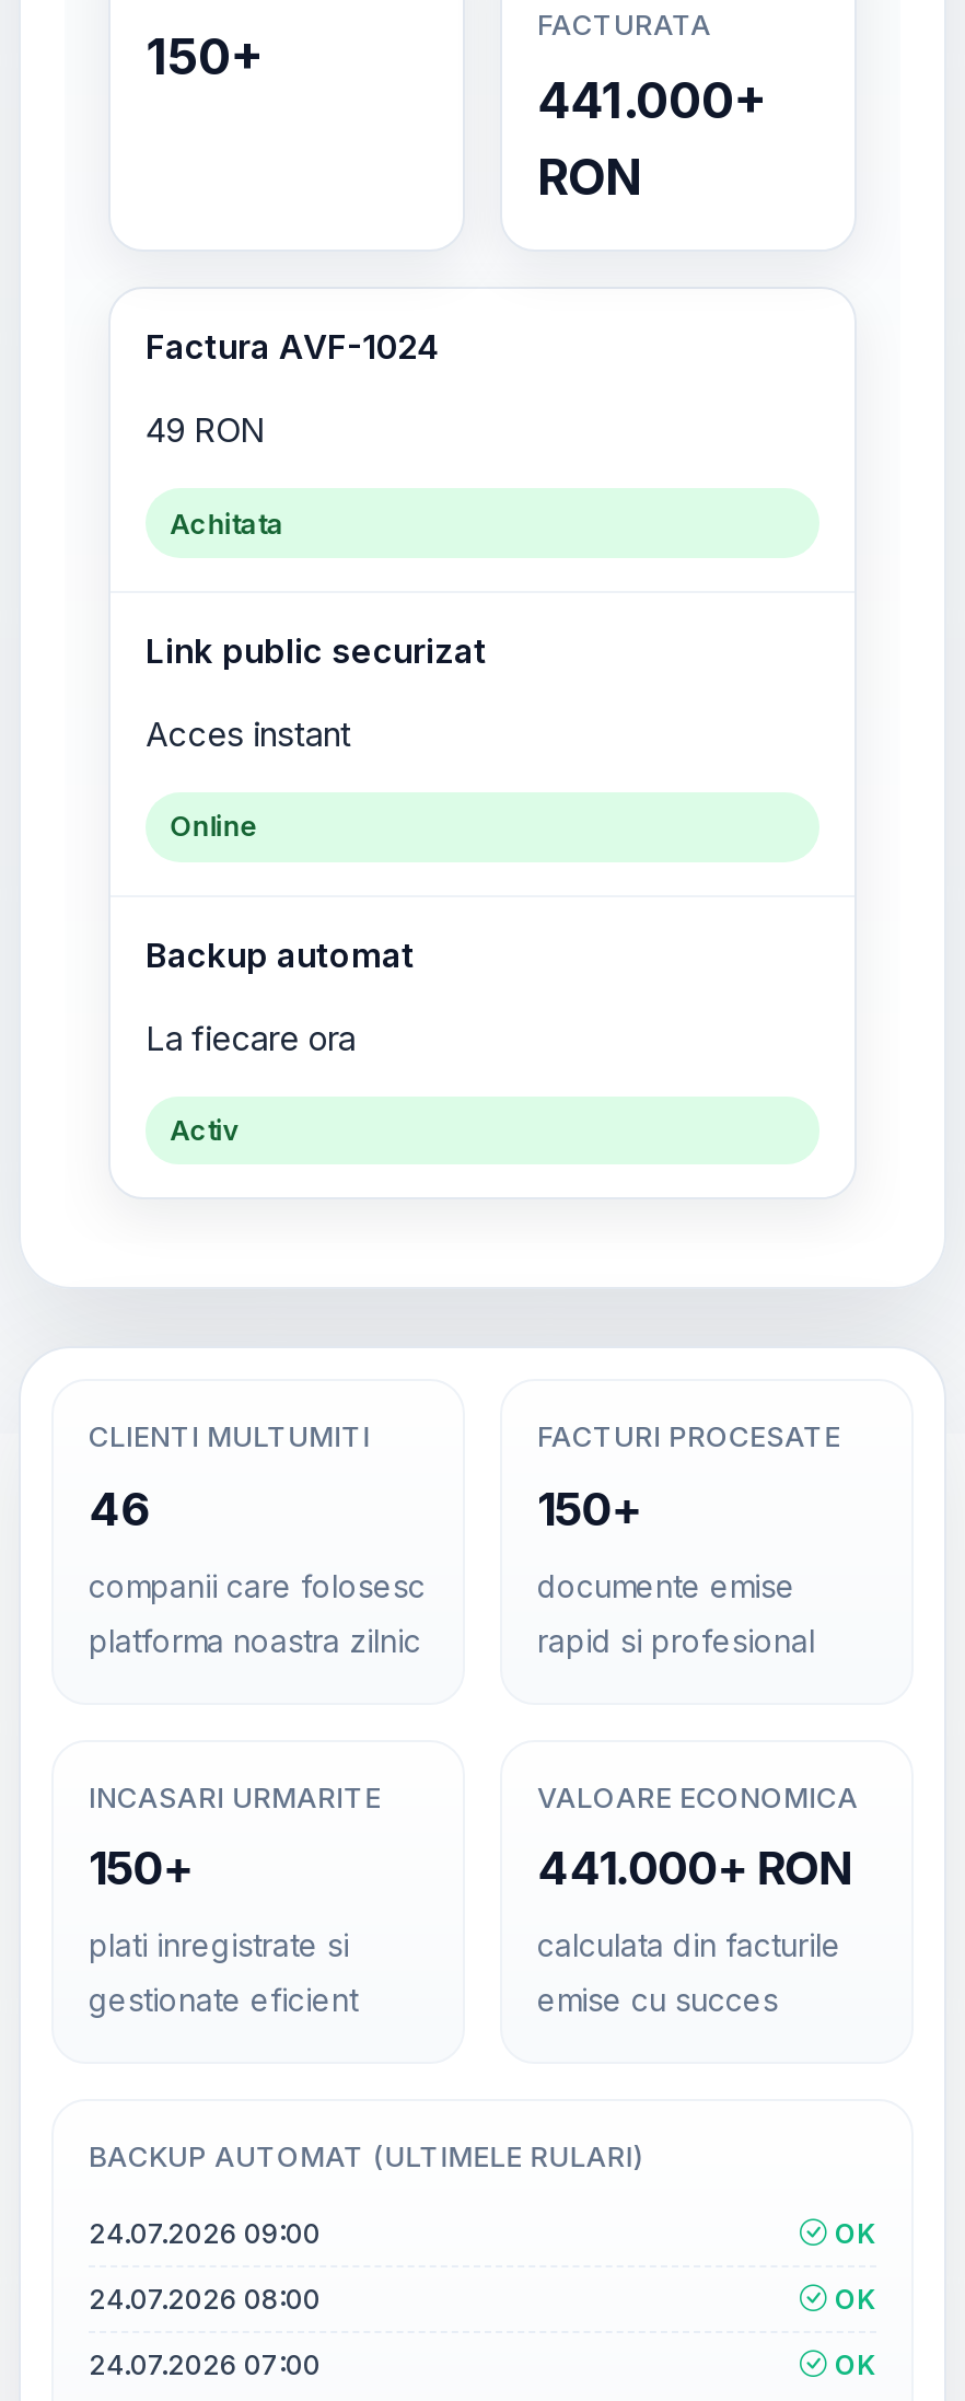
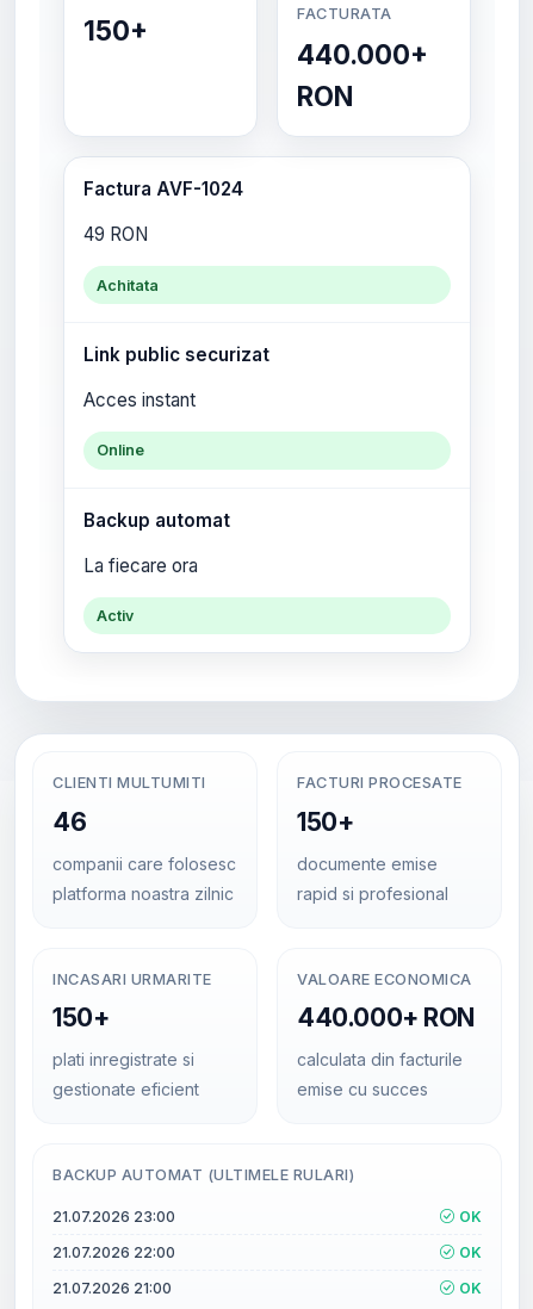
[537,70,767,129] 441.000+ -> [297,38,428,70] 440.000+
[537,1841,850,1896] 441.000+ RON -> [297,1003,475,1033] 440.000+ RON
[89,2217,321,2250] 24.07.2026 09:00 -> [52,1207,175,1225] 21.07.2026 23:00
[89,2282,321,2315] 24.07.2026 08:00 -> [52,1243,175,1261] 21.07.2026 22:00
[89,2348,321,2381] 24.07.2026 07:00 -> [52,1279,172,1297] 21.07.2026 21:00

